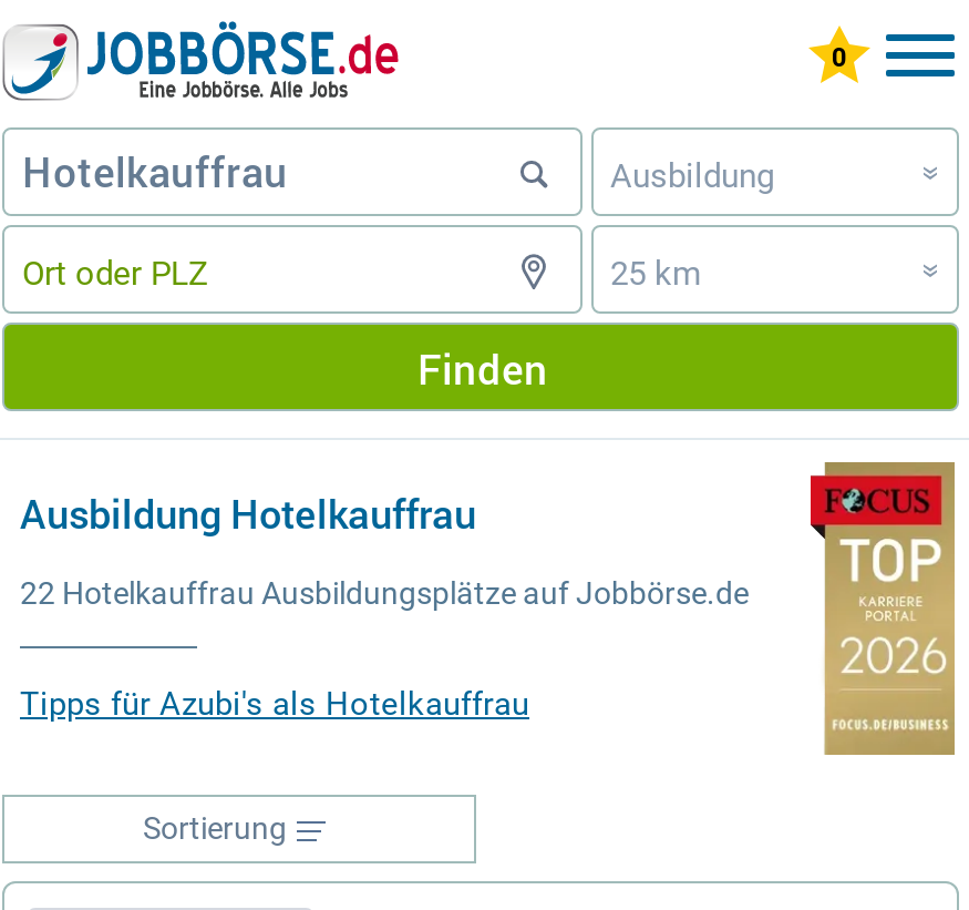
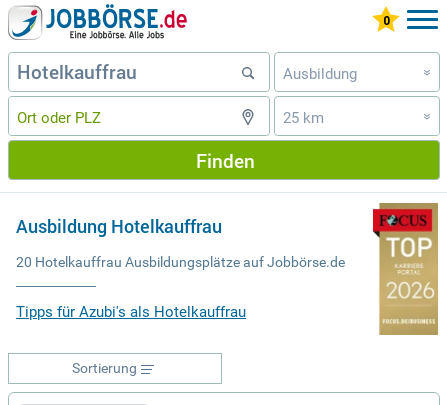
[20,575,749,611] 22 Hotelkauffrau Ausbildungsplätze auf Jobbörse.de -> [16,254,345,270] 20 Hotelkauffrau Ausbildungsplätze auf Jobbörse.de

